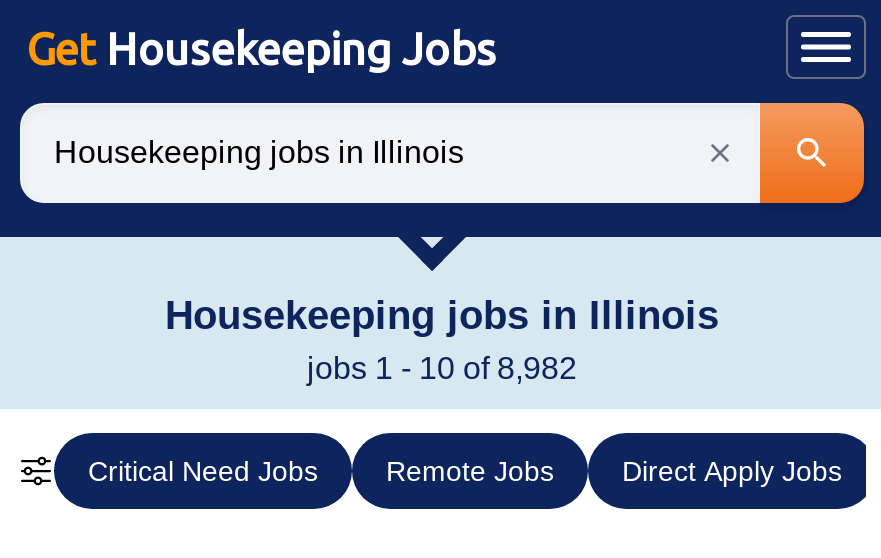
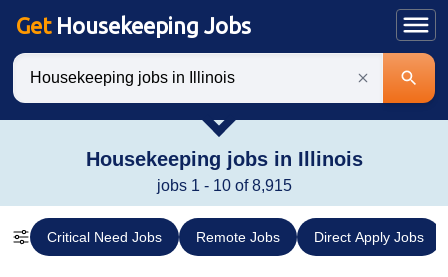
[307,351,577,385] jobs 1 - 10 of 8,982 -> [156,177,291,194] jobs 1 - 10 of 8,915

